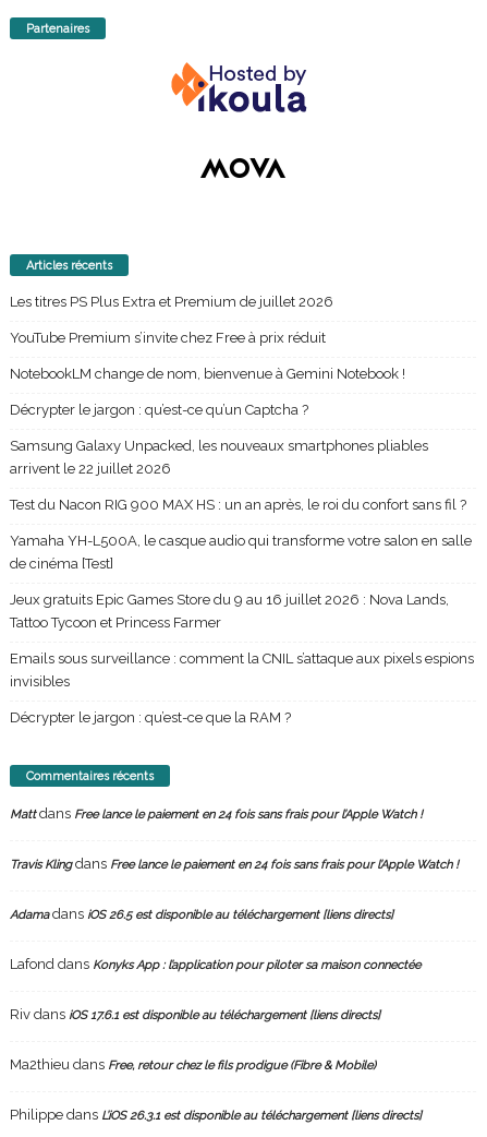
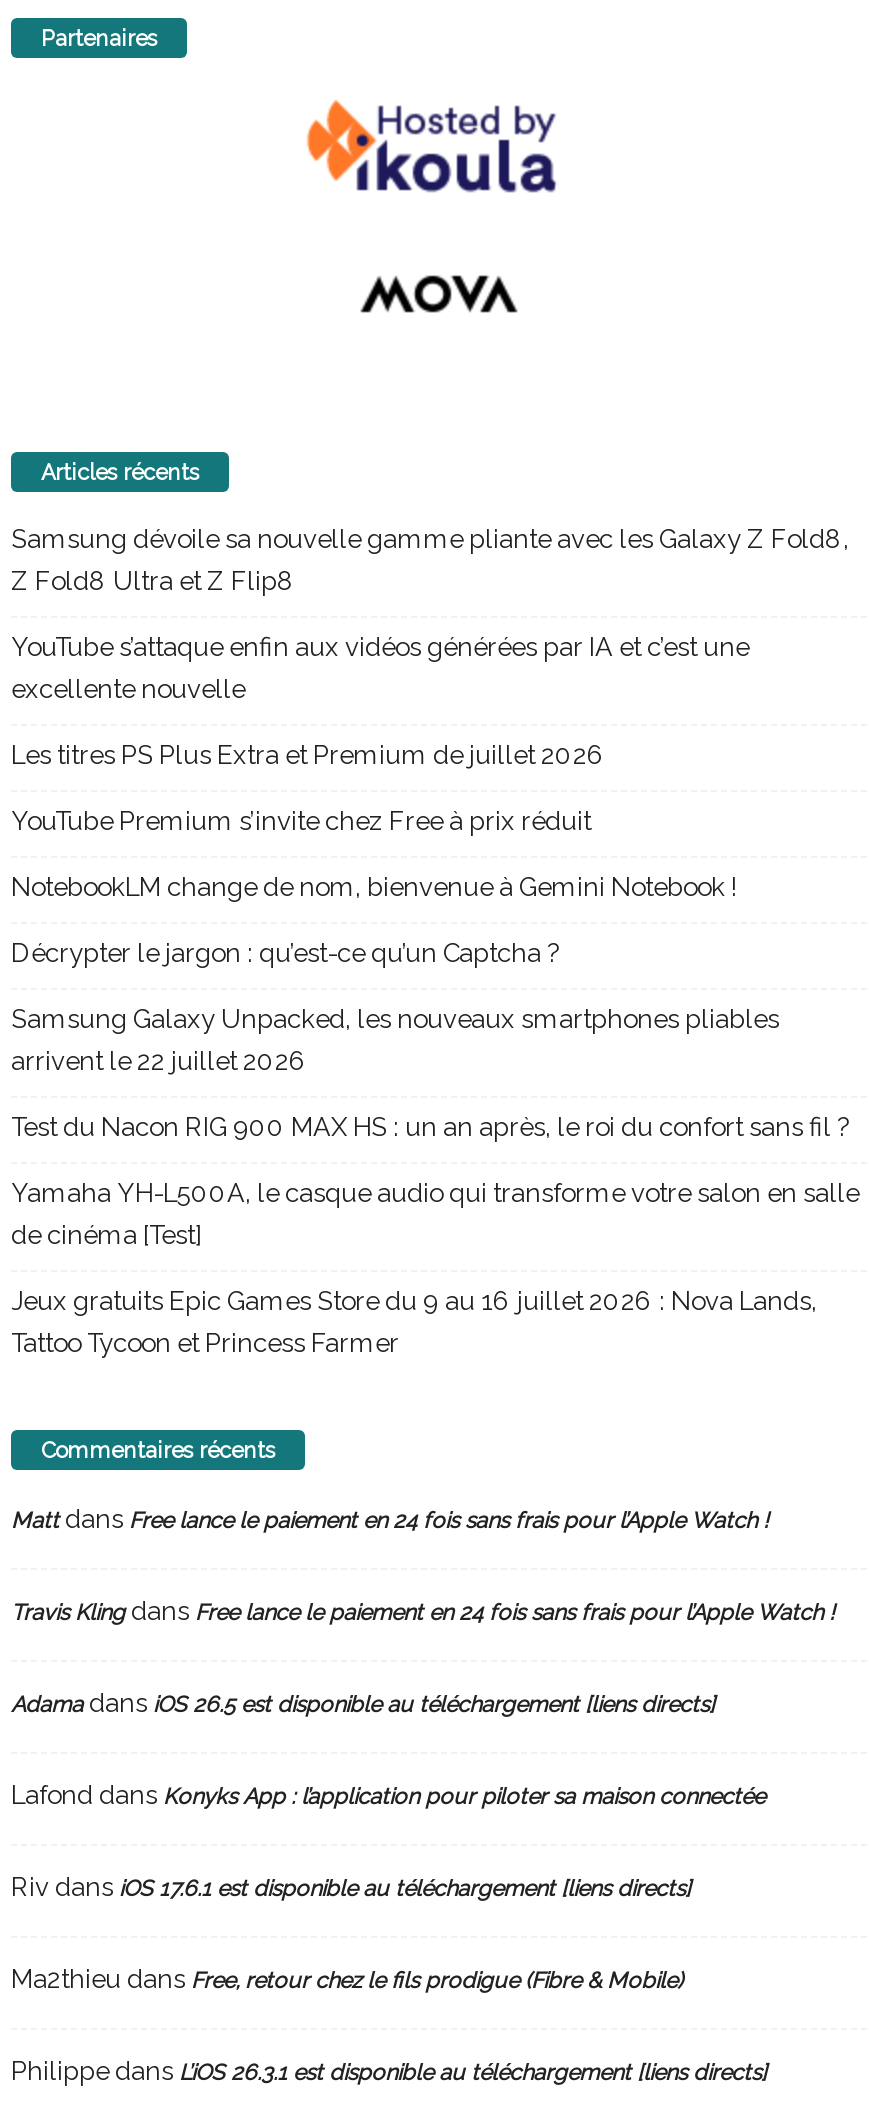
none -> [11,524,849,704] Samsung dévoile sa nouvelle gamme pliante avec les Galaxy Z Fold8, | Z Fold8 Ultra et Z Flip8 | YouTube s’attaque enfin aux vidéos générées par IA et c’est une | excellente nouvelle
moved [10,293,472,631] -> [11,740,859,1358]: Les titres PS Plus Extra et Premium de juillet 2026 | YouTube Premium s’invite chez Free à prix réduit | NotebookLM change de nom, bienvenue à Gemini Notebook ! | ... | Jeux gratuits Epic Games Store du 9 au 16 juillet 2026 : Nova Lands, | Tattoo Tycoon et Princess Farmer
[10,650,474,726] Emails sous surveillance : comment la CNIL s’attaque aux pixels espions | invisibles | Décrypter le jargon : qu’est-ce que la RAM ? -> none

